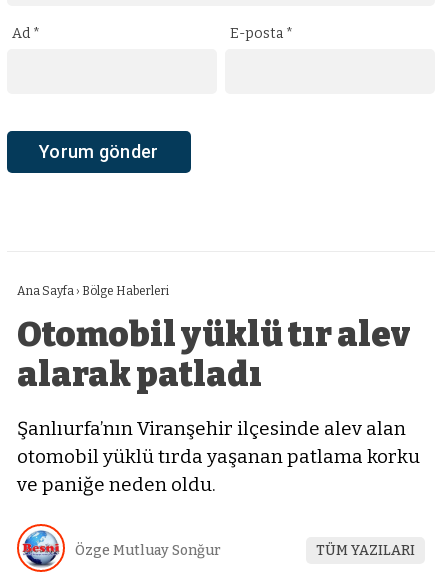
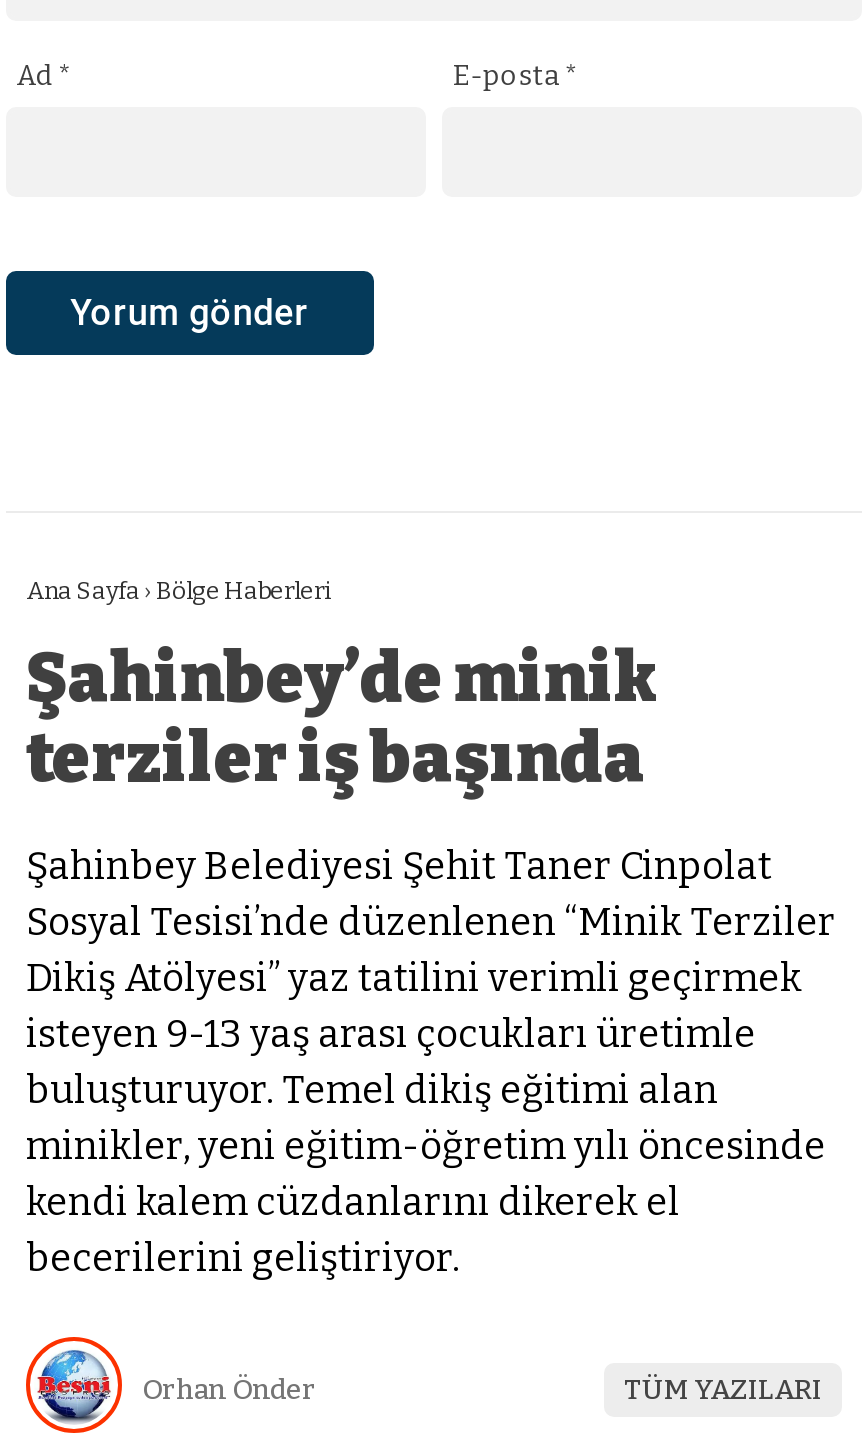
[17,314,410,395] Otomobil yüklü tır alev | alarak patladı -> [26,637,658,799] Şahinbey’de minik | terziler iş başında
[17,417,420,496] Şanlıurfa’nın Viranşehir ilçesinde alev alan | otomobil yüklü tırda yaşanan patlama korku | ve paniğe neden oldu. -> [26,843,836,1281] Şahinbey Belediyesi Şehit Taner Cinpolat | Sosyal Tesisi’nde düzenlenen “Minik Terziler | Dikiş Atölyesi” yaz tatilini verimli geçirmek | isteyen 9-13 yaş arası çocukları üretimle | buluşturuyor. Temel dikiş eğitimi alan | minikler, yeni eğitim-öğretim yılı öncesinde | kendi kalem cüzdanlarını dikerek el | becerilerini geliştiriyor.
[75,542,221,559] Özge Mutluay Sonğur -> [142,1374,316,1408] Orhan Önder

